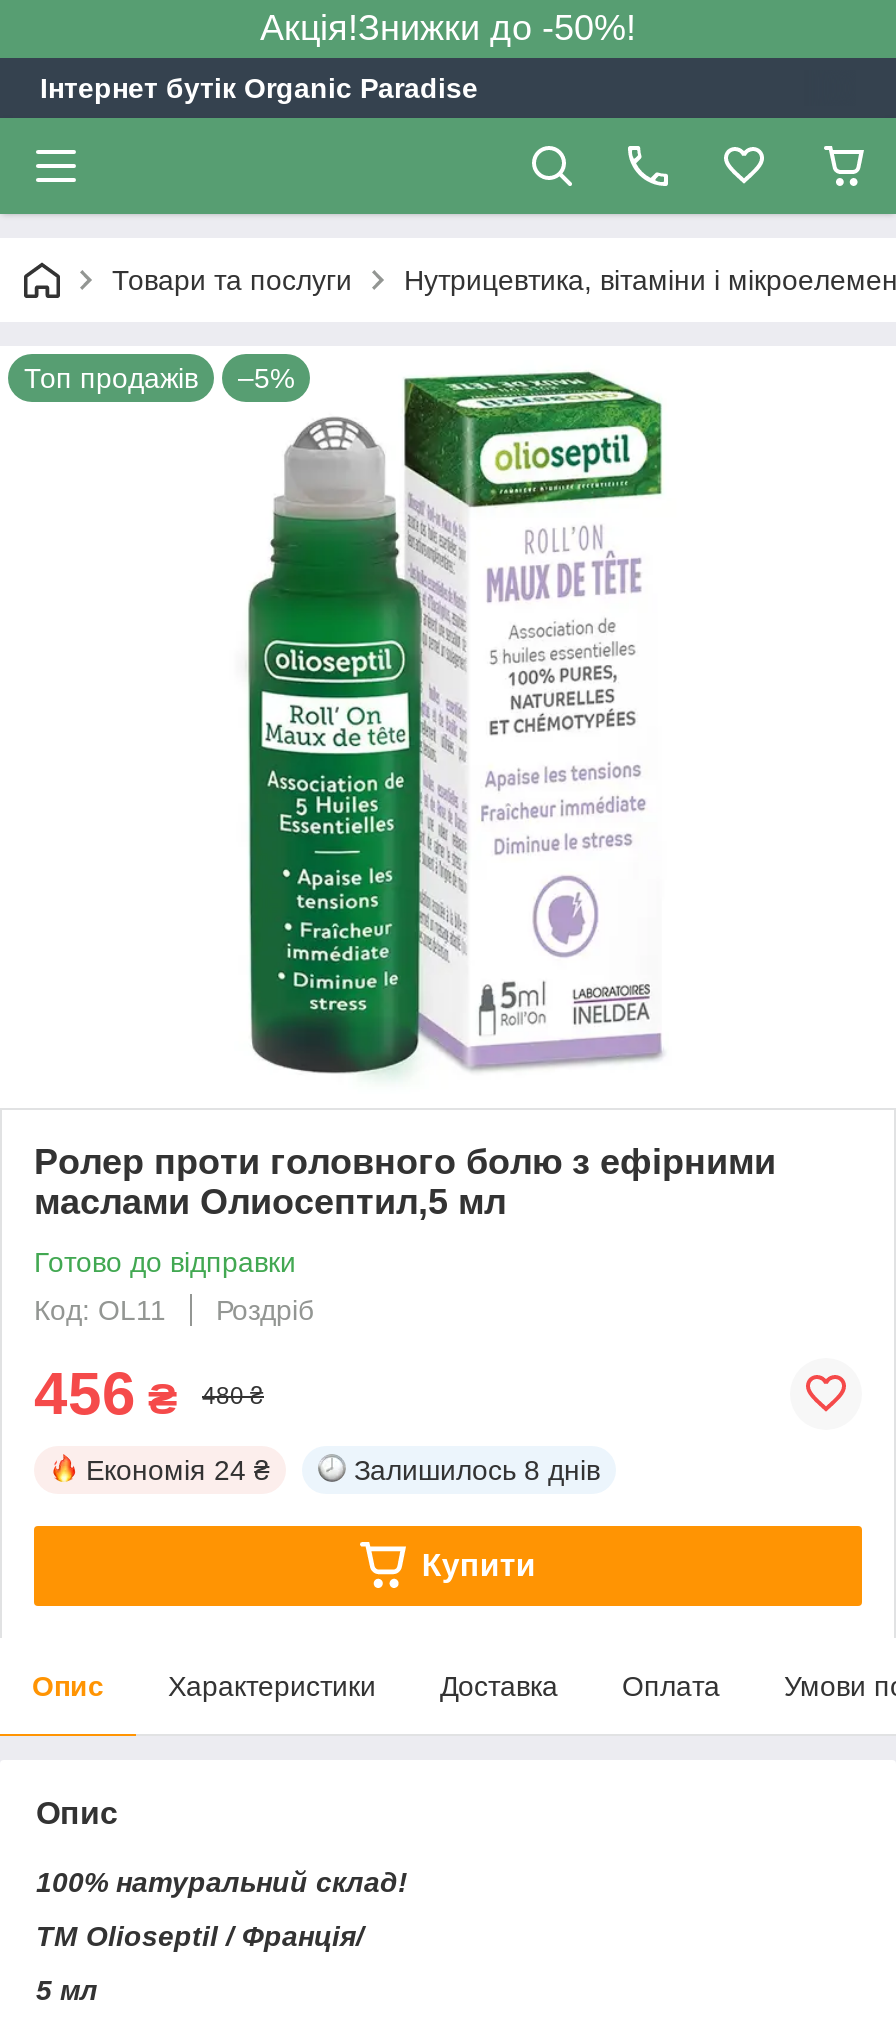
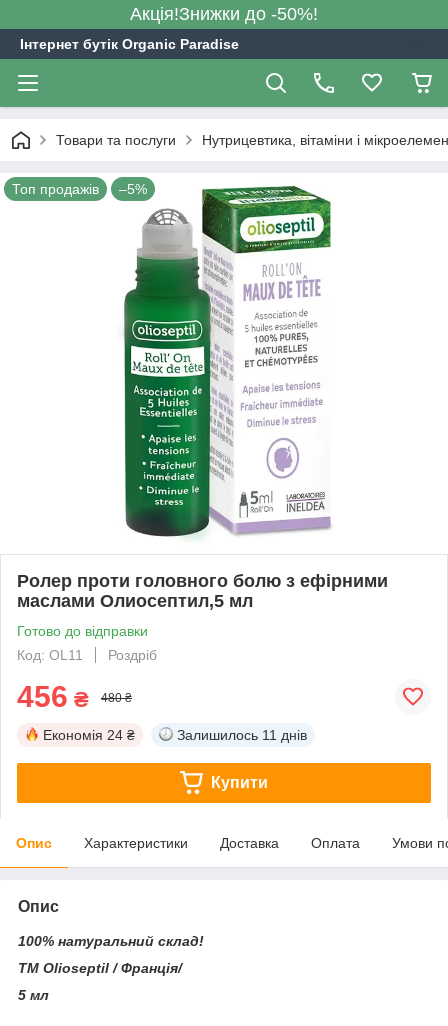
[354,1454,600,1486] Залишилось 8 днів -> [177,727,307,743] Залишилось 11 днів

